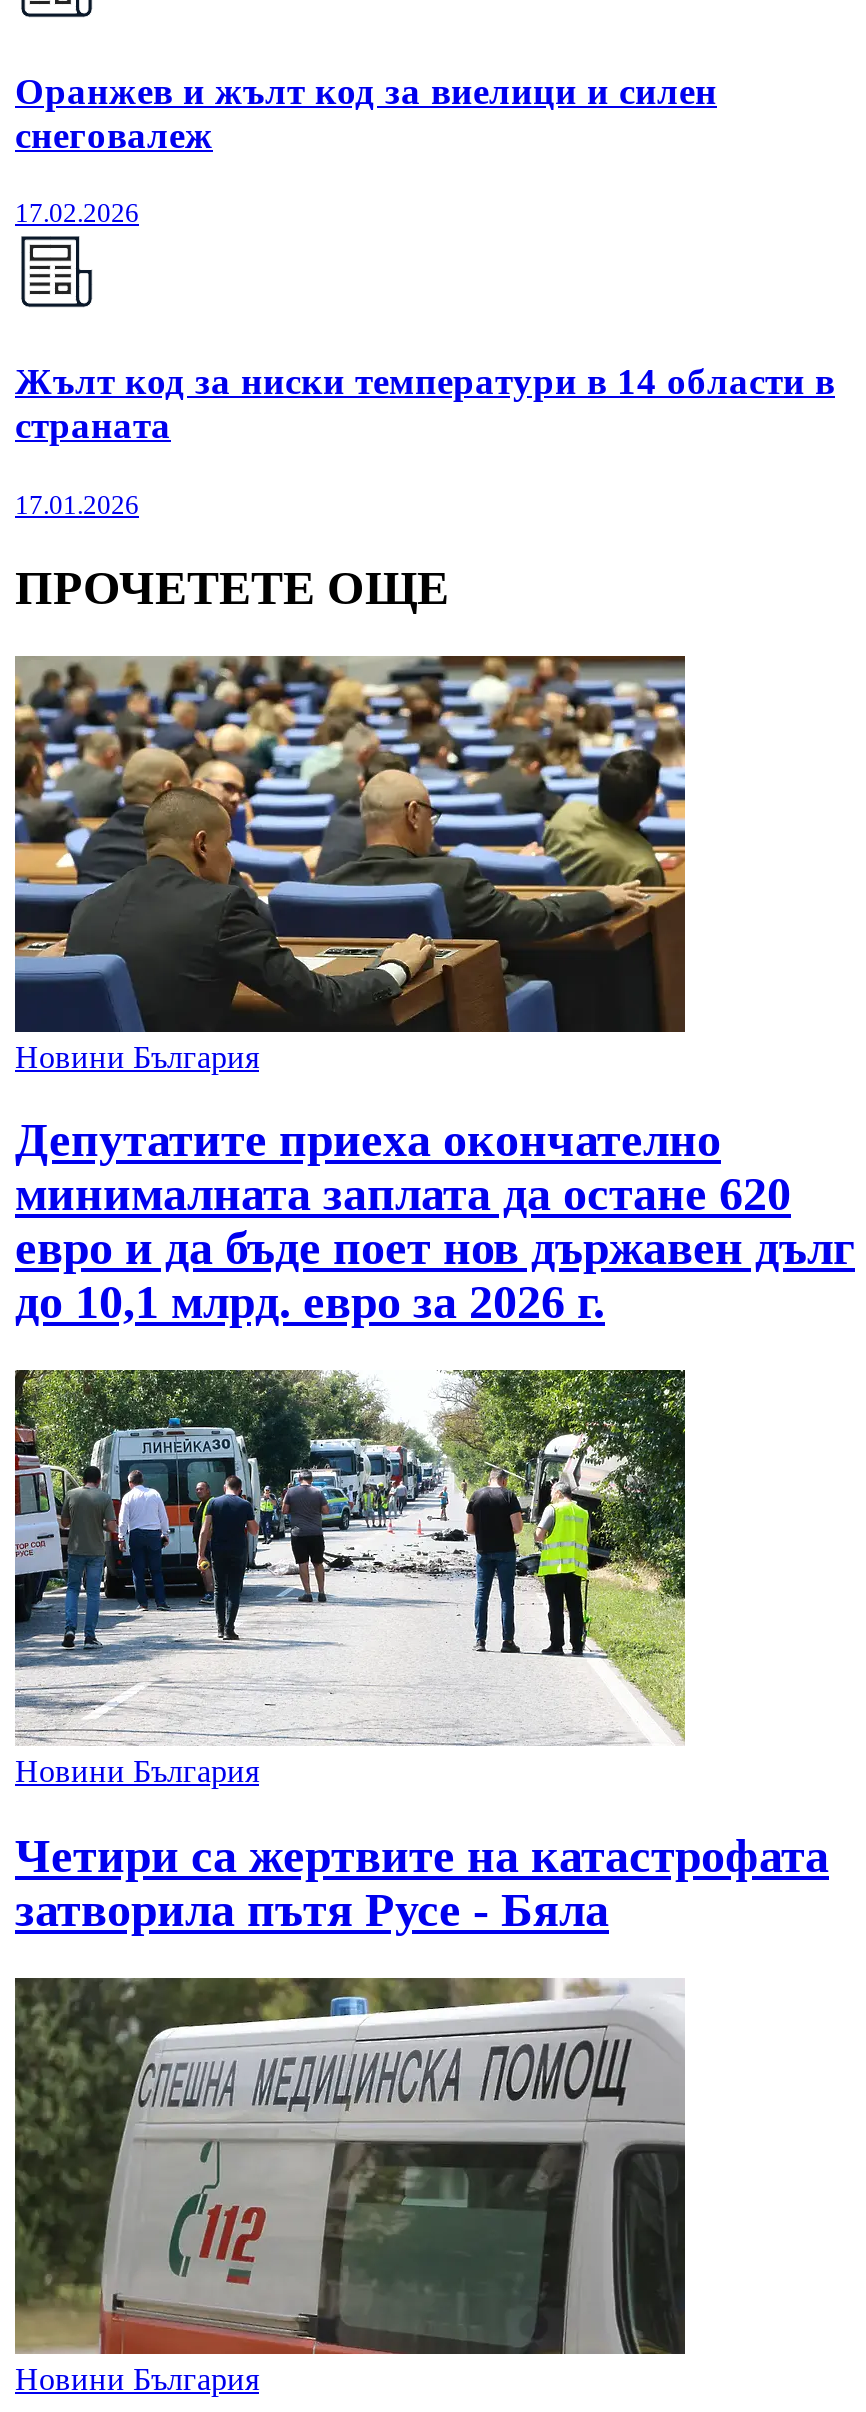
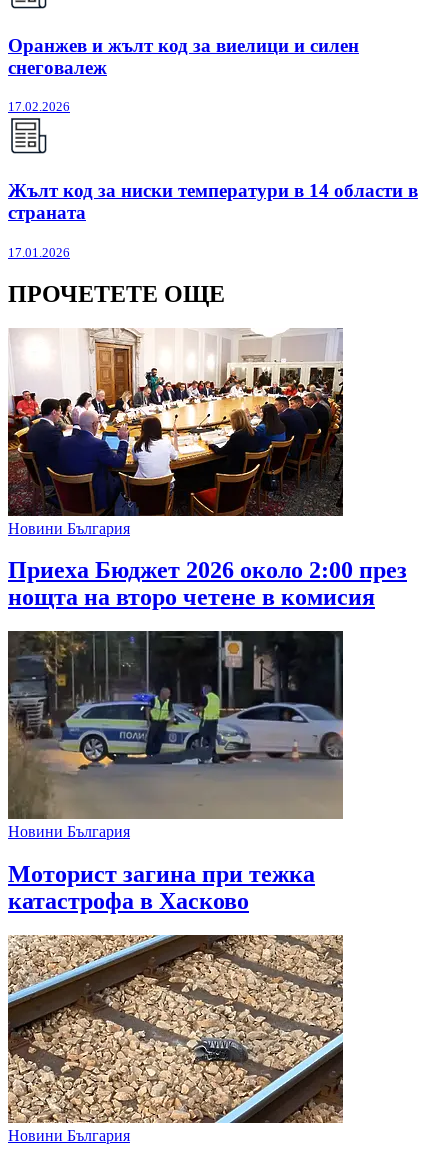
[13,654,687,1032] [image] -> [7,328,344,516] [image]
[15,1115,855,1329] Депутатите приеха окончателно | минималната заплата да остане 620 | евро и да бъде поет нов държавен дълг | до 10,1 млрд. евро за 2026 г. -> [8,557,407,610] Приеха Бюджет 2026 около 2:00 през | нощта на второ четене в комисия
[13,1368,687,1744] [image] -> [8,645,343,820] [image]
[15,1830,829,1936] Четири са жертвите на катастрофата | затворила пътя Русе - Бяла -> [8,861,315,914] Моторист загина при тежка | катастрофа в Хасково
[13,1976,687,2356] [image] -> [8,934,344,1124] [image]

